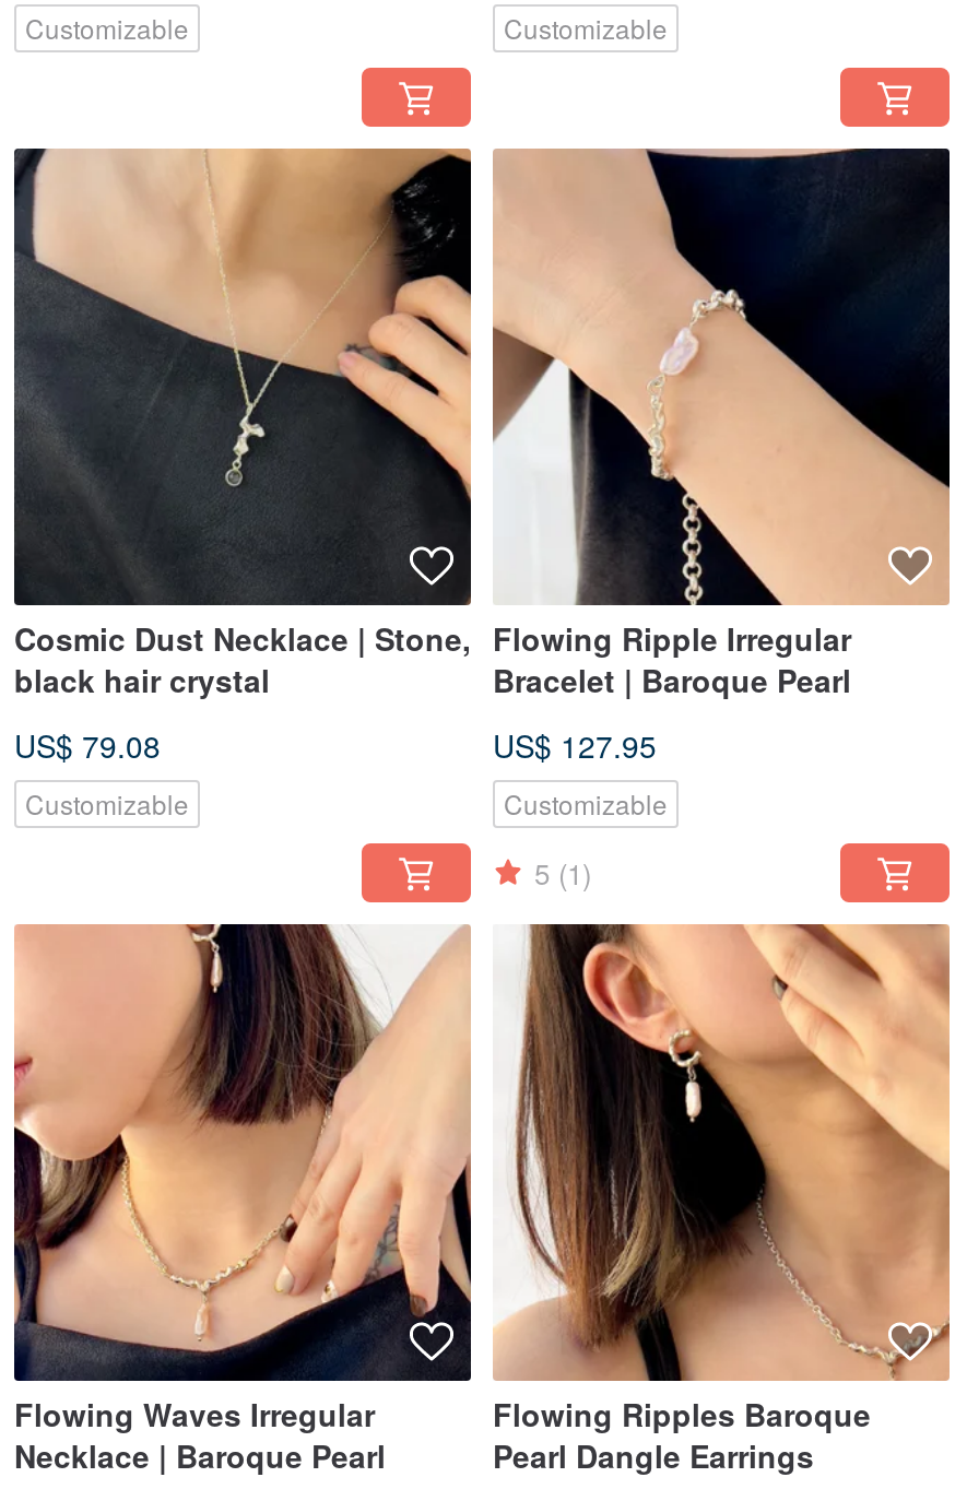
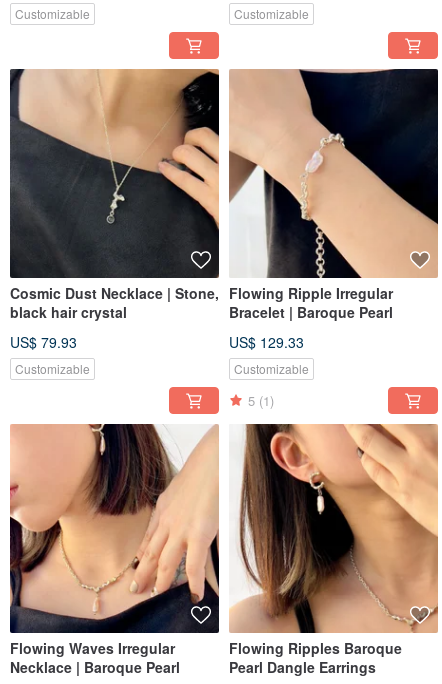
[14,724,161,768] US$ 79.08 -> [10,332,77,352] US$ 79.93
[493,724,657,768] US$ 127.95 -> [229,332,304,352] US$ 129.33

